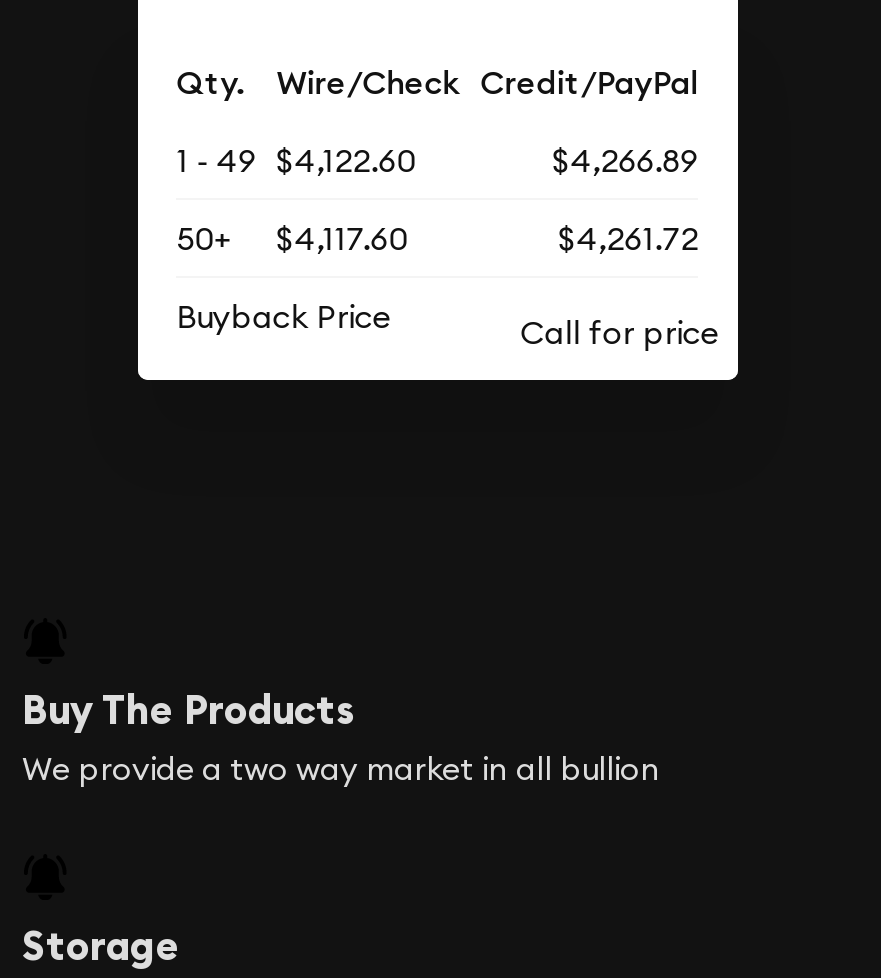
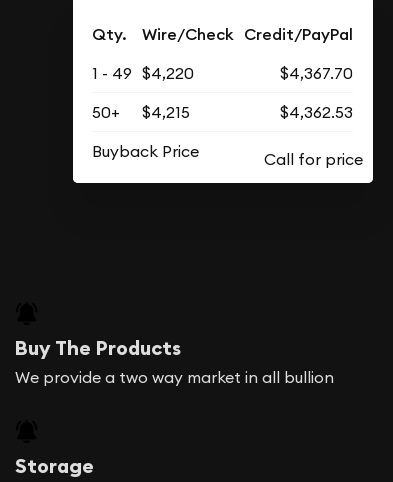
[176,141,416,181] 1 - 49 $4,122.60 -> [92,63,194,83] 1 - 49 $4,220
[552,141,698,181] $4,266.89 -> [280,63,353,83] $4,367.70
[176,219,408,259] 50+ $4,117.60 -> [92,102,190,122] 50+ $4,215
[558,219,698,259] $4,261.72 -> [280,102,353,122] $4,362.53

